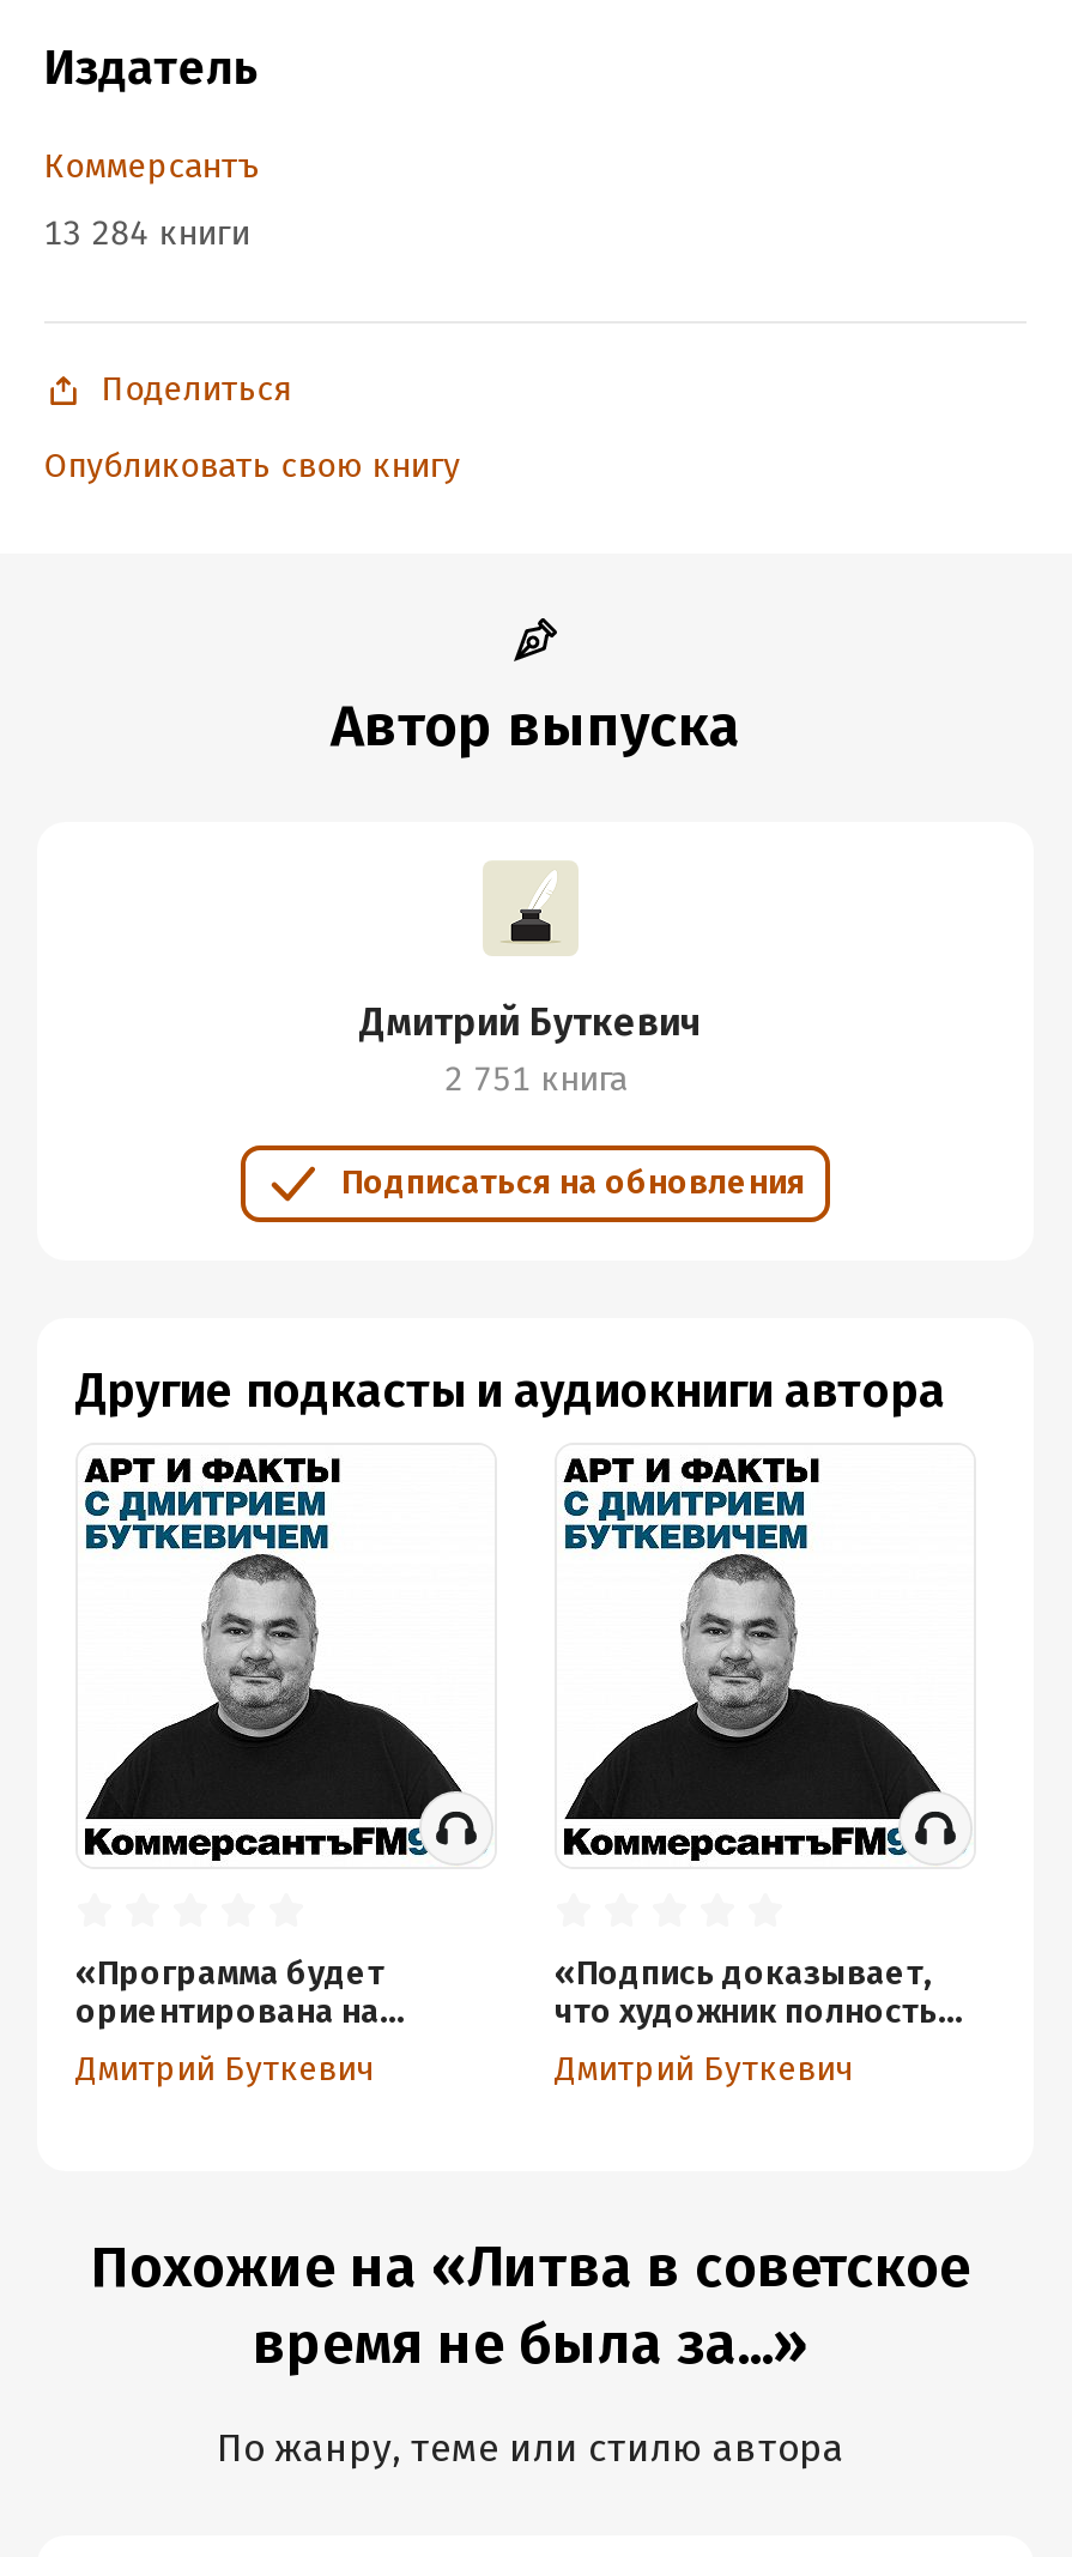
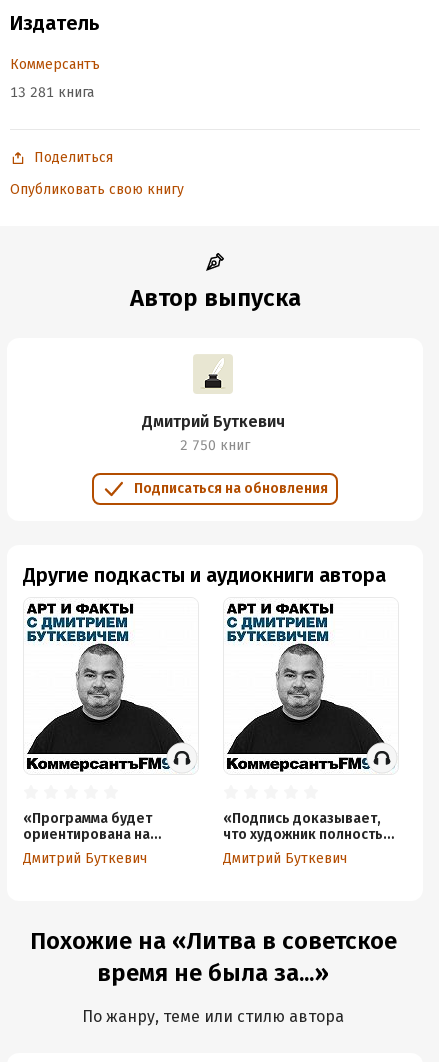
[44,213,250,254] 13 284 книги -> [10,84,94,101] 13 281 книга
[444,1059,626,1100] 2 751 книга -> [180,437,250,454] 2 750 книг

